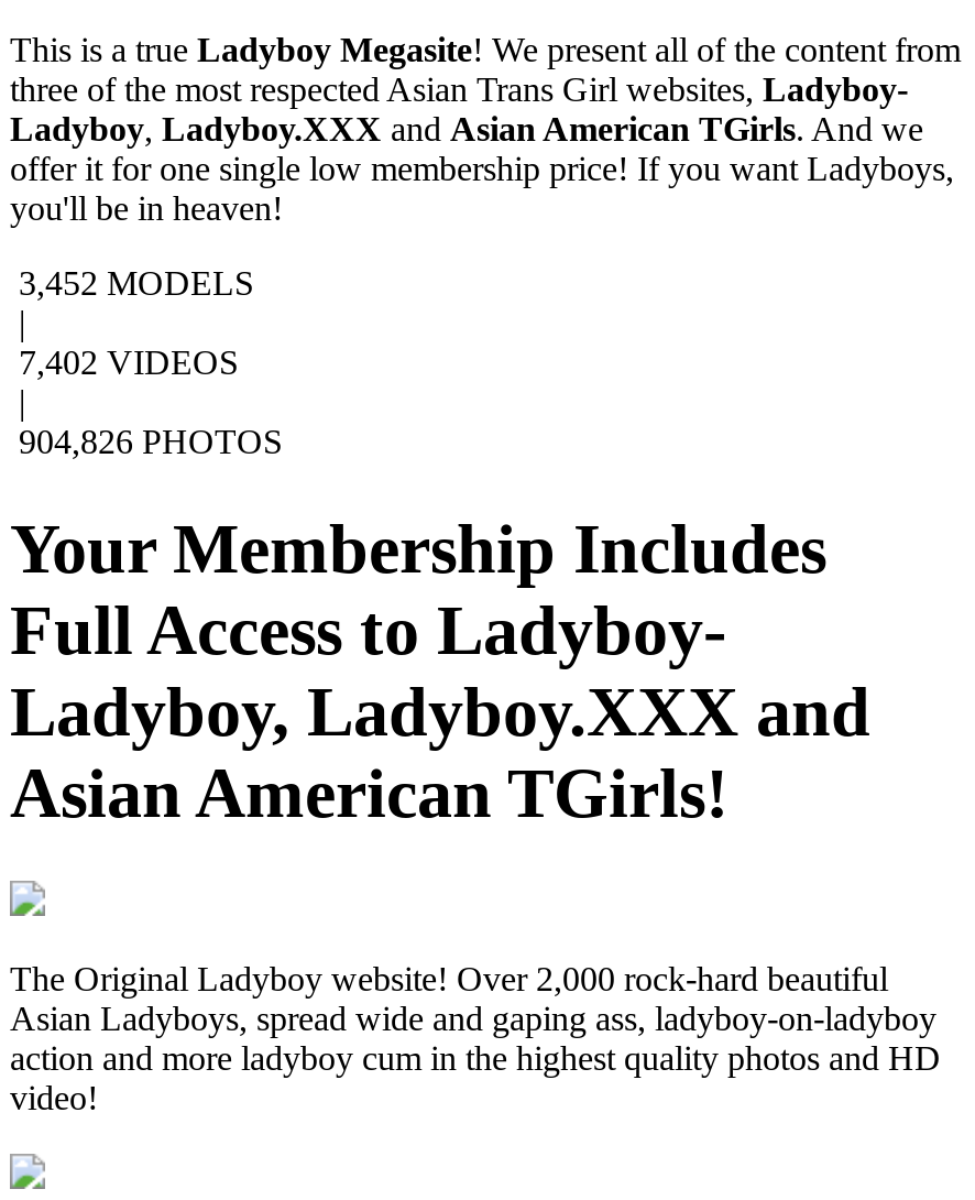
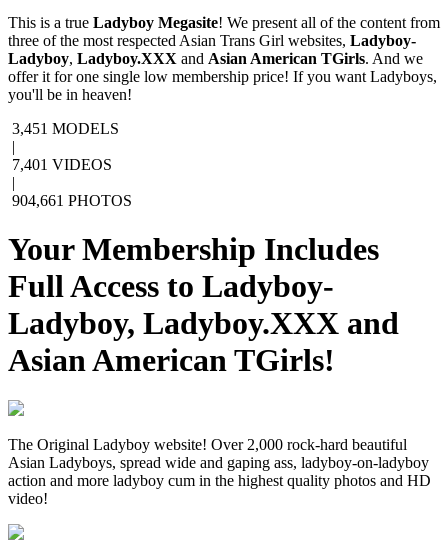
[19,263,263,301] 3,452 MODELS -> [12,119,123,136] 3,451 MODELS
[19,342,248,380] 7,402 VIDEOS -> [12,155,116,172] 7,401 VIDEOS
[19,422,292,459] 904,826 PHOTOS -> [12,191,136,208] 904,661 PHOTOS

